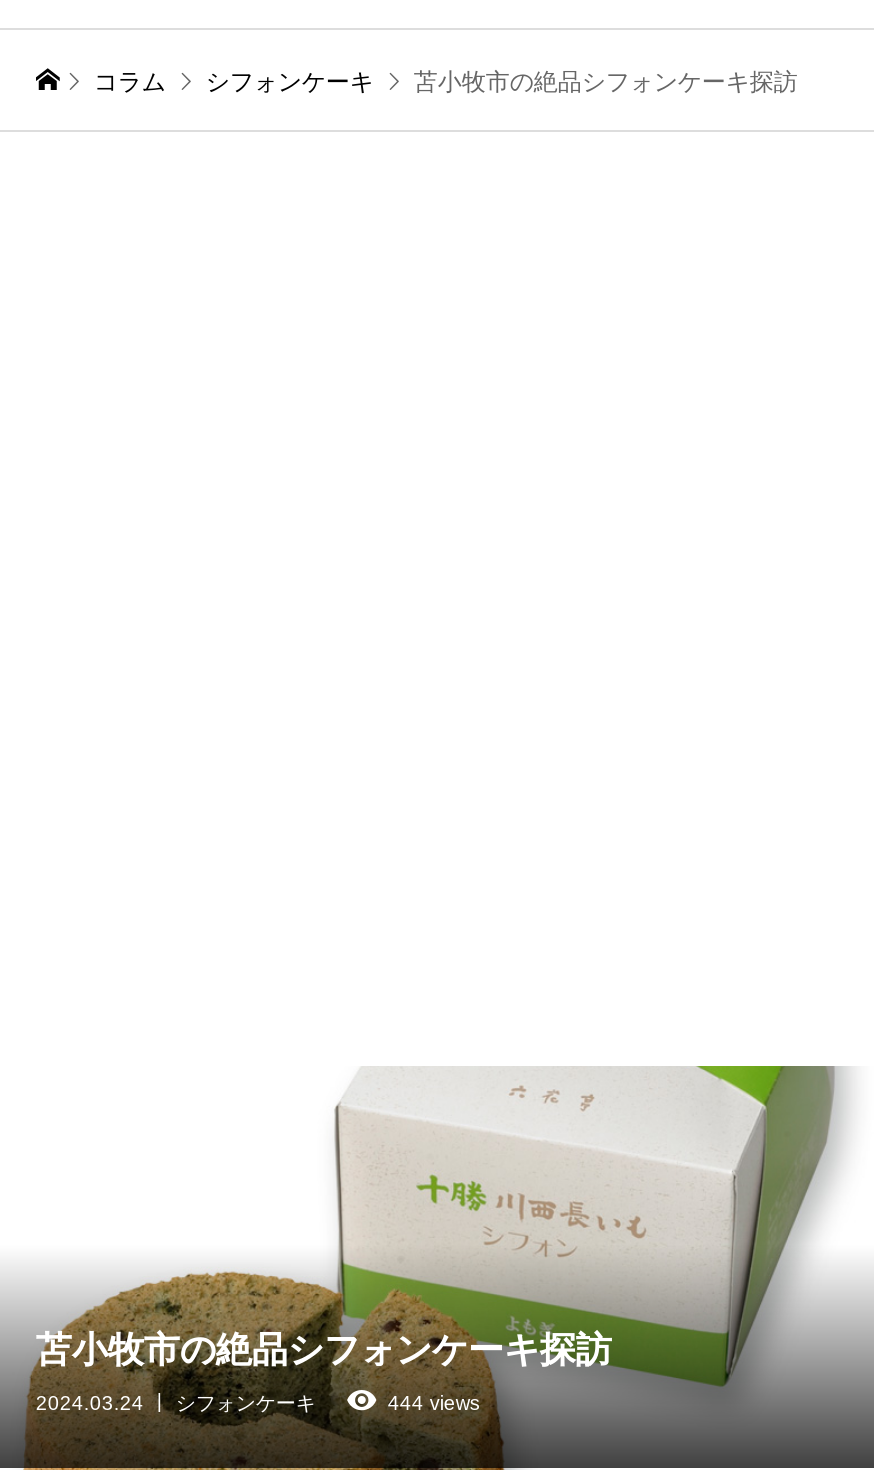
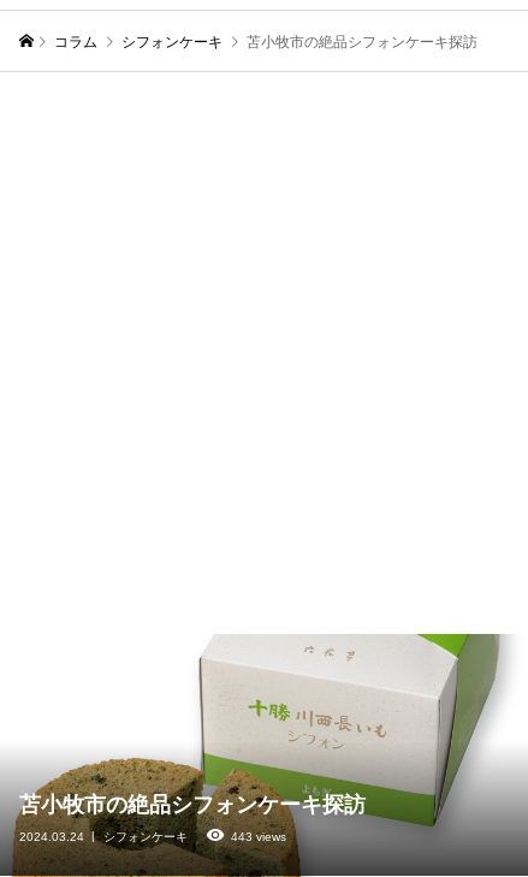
[388,1392,480,1414] 444 views -> [231,830,286,843] 443 views

